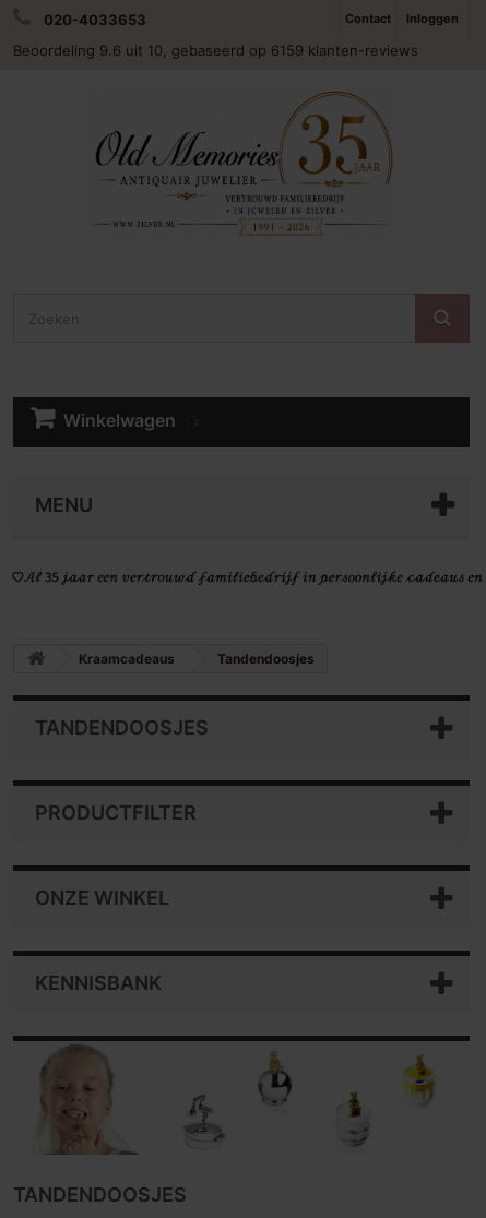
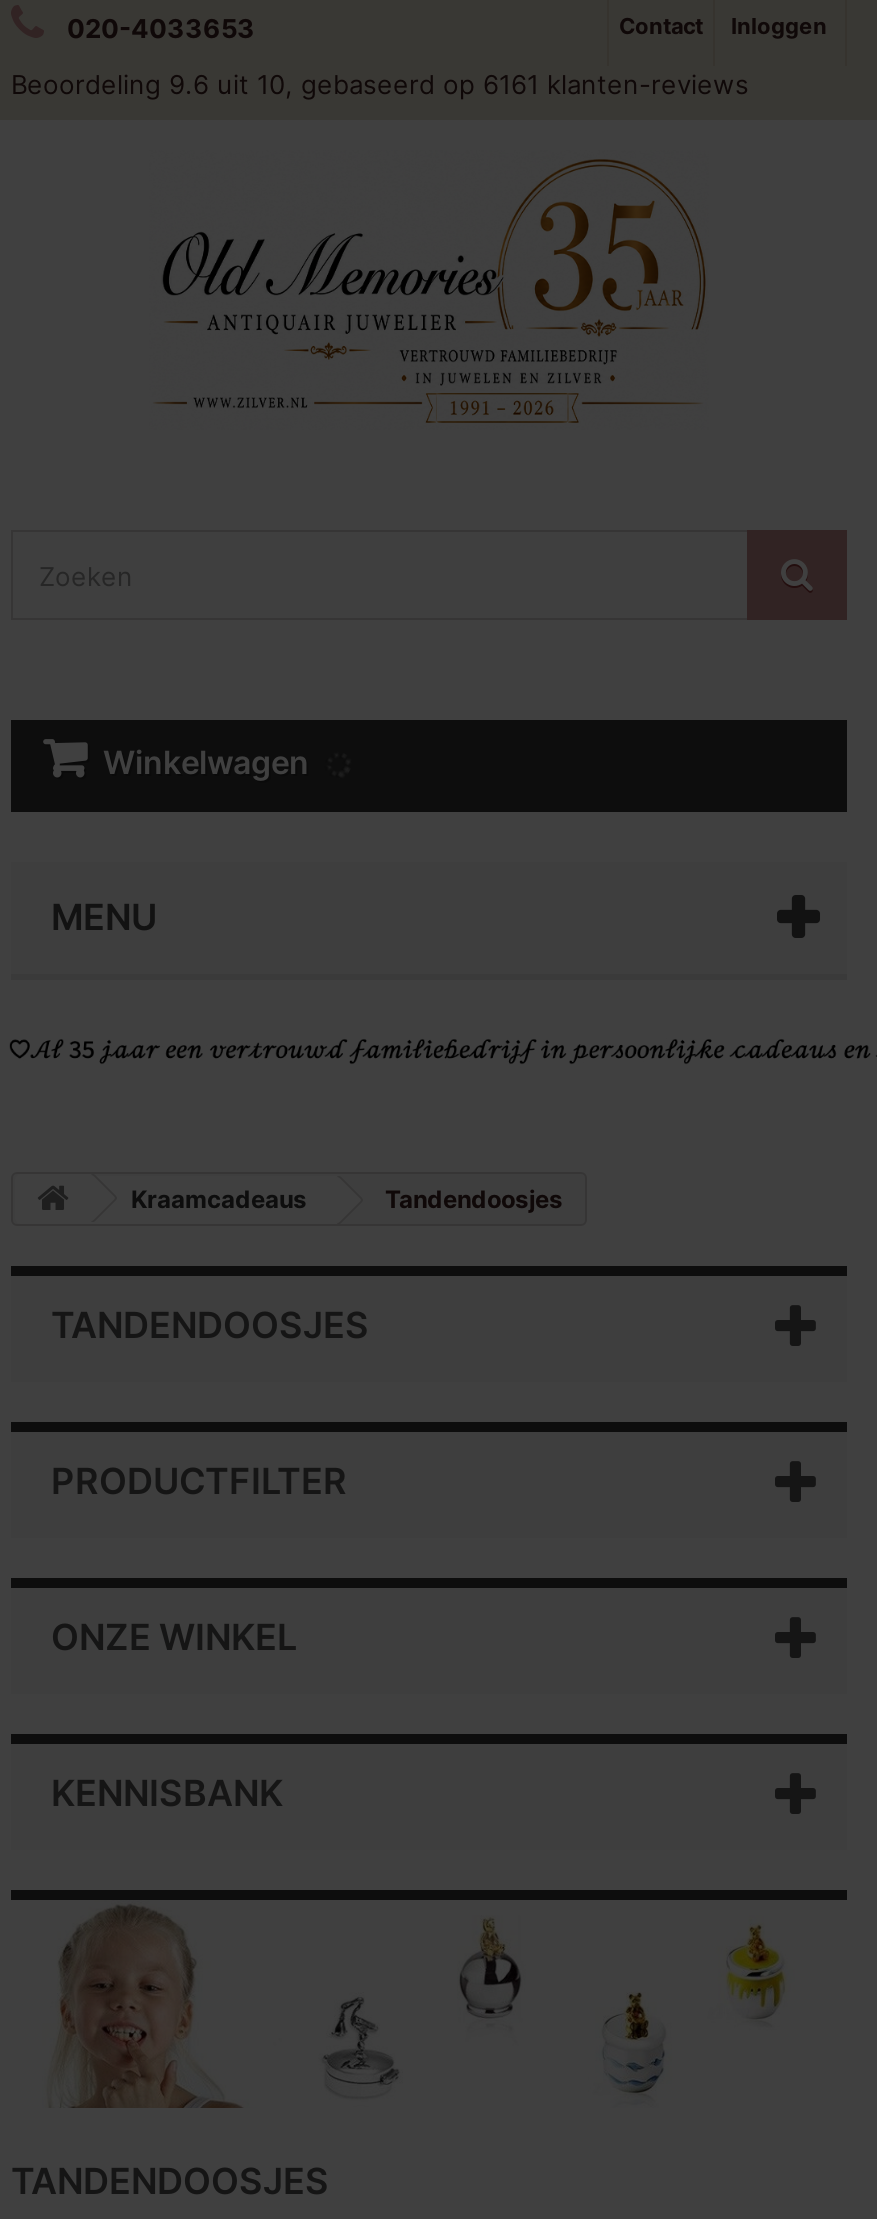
[13,41,418,59] Beoordeling 9.6 uit 10, gebaseerd op 6159 klanten-reviews -> [11,68,749,100] Beoordeling 9.6 uit 10, gebaseerd op 6161 klanten-reviews

